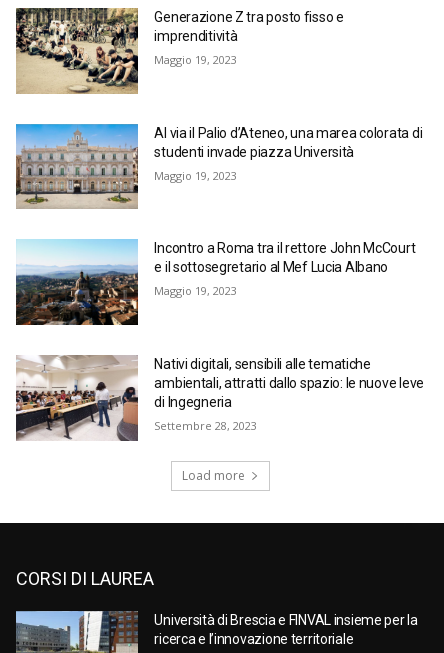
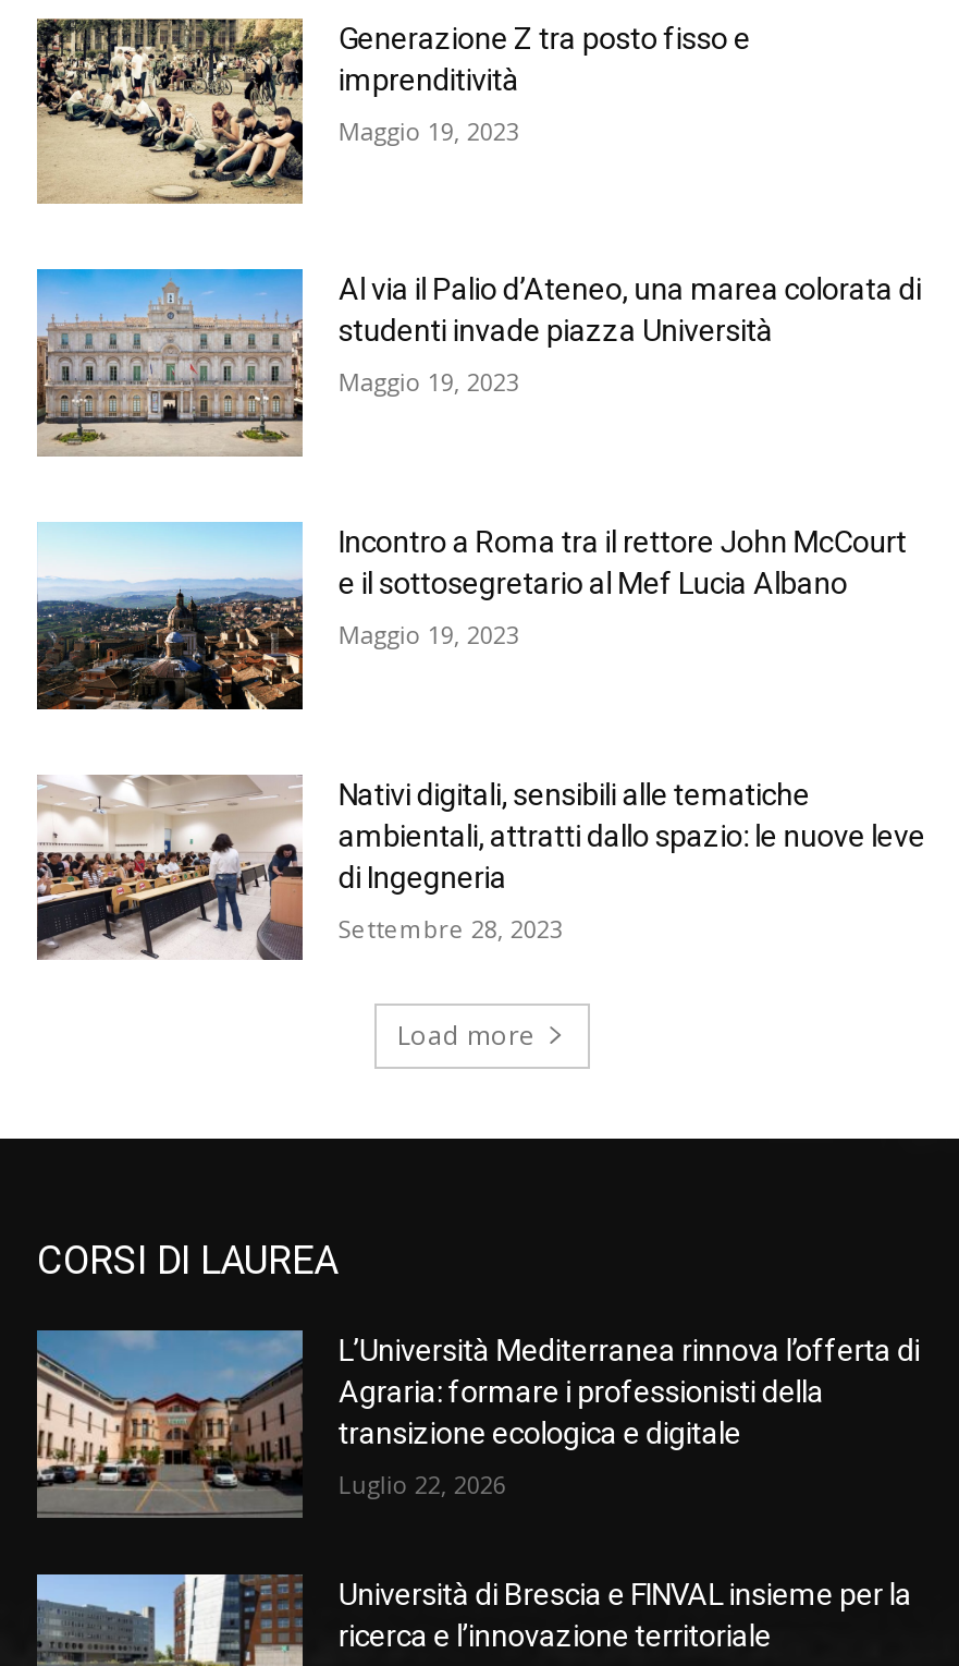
none -> [37,1329,920,1519] [image] | L’Università Mediterranea rinnova l’offerta di | Agraria: formare i professionisti della | transizione ecologica e digitale | Luglio 22, 2026

